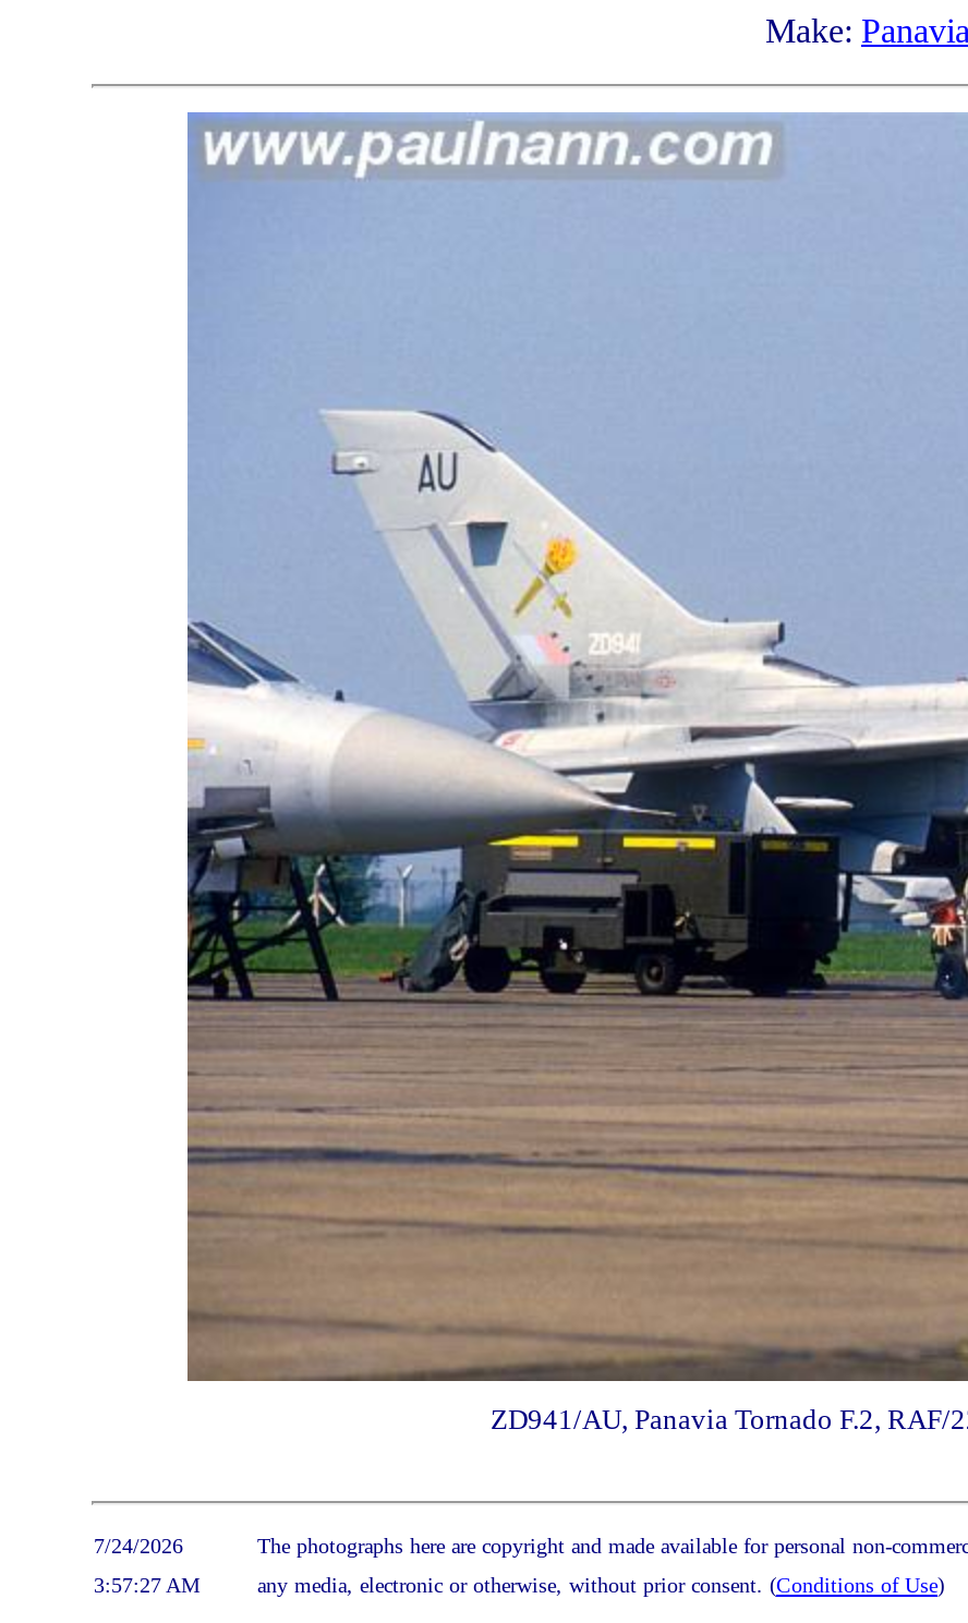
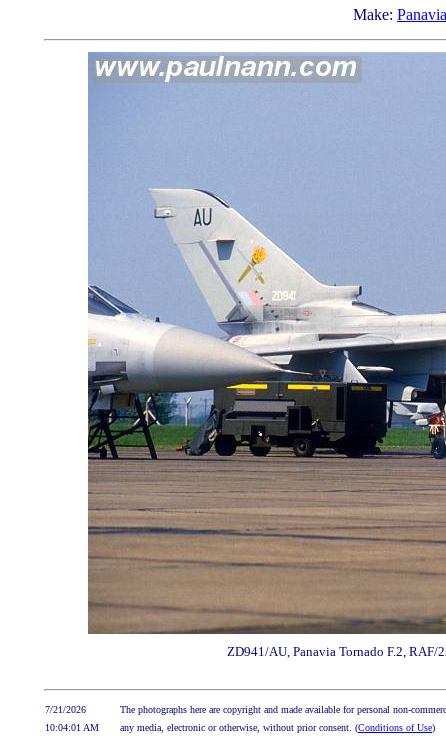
[94,1534,183,1558] 7/24/2026 -> [45,704,86,715] 7/21/2026
[94,1573,201,1597] 3:57:27 AM -> [45,722,99,733] 10:04:01 AM

